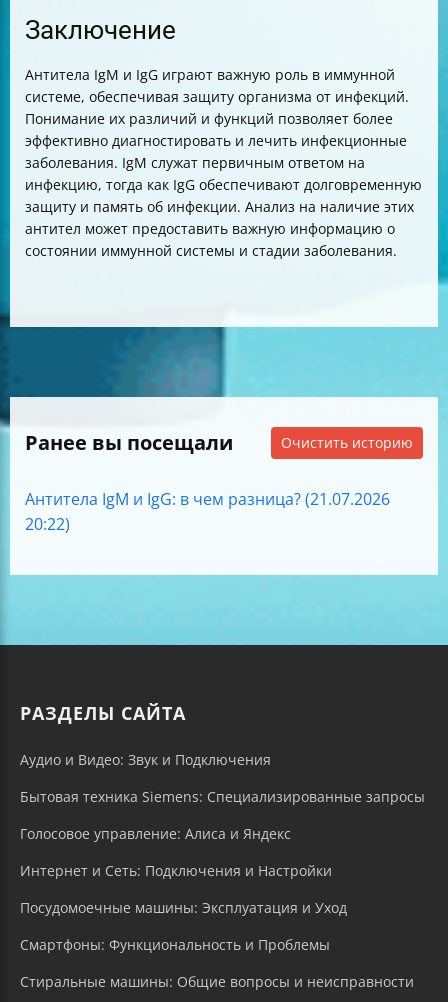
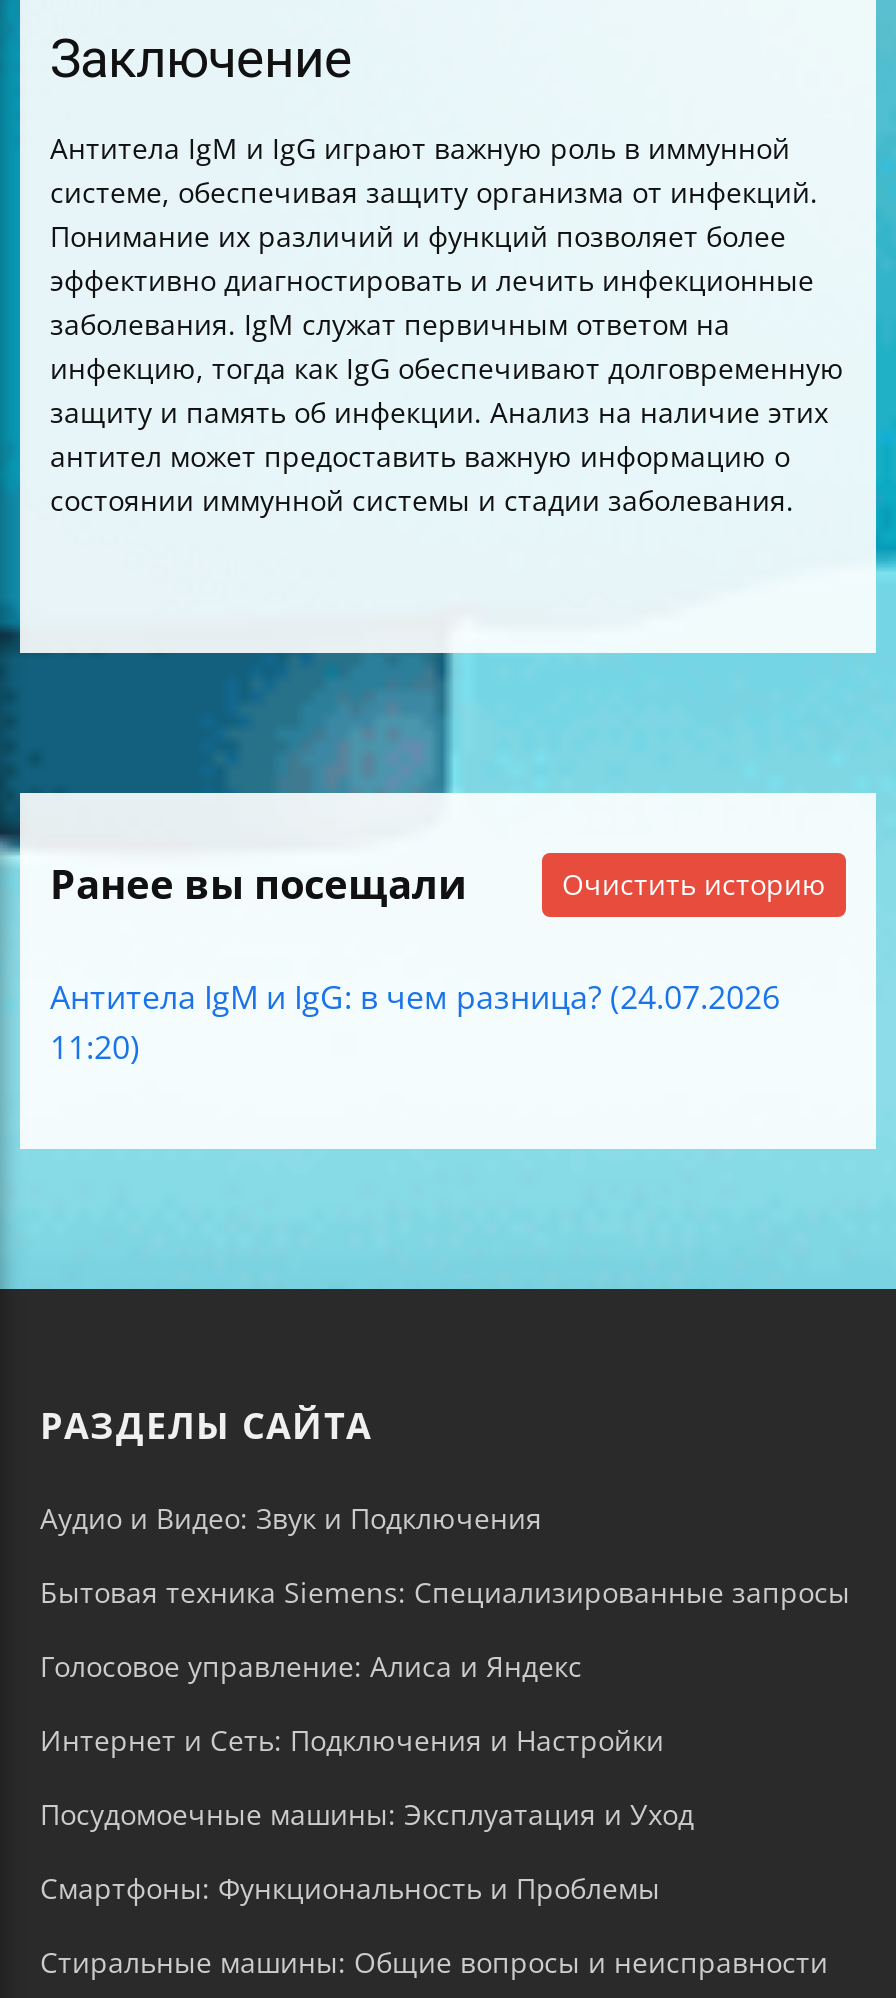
[25,488,390,510] Антитела IgM и IgG: в чем разница? (21.07.2026 -> [50,975,780,1019] Антитела IgM и IgG: в чем разница? (24.07.2026
[25,513,70,535] 20:22) -> [50,1025,140,1069] 11:20)

